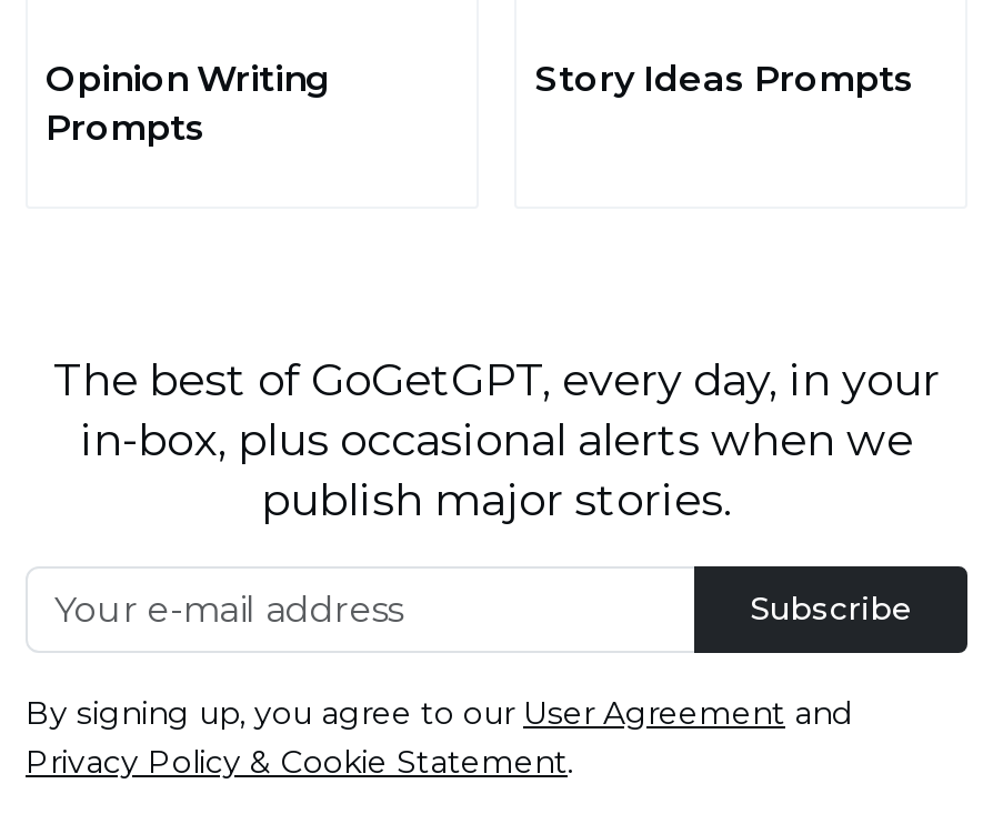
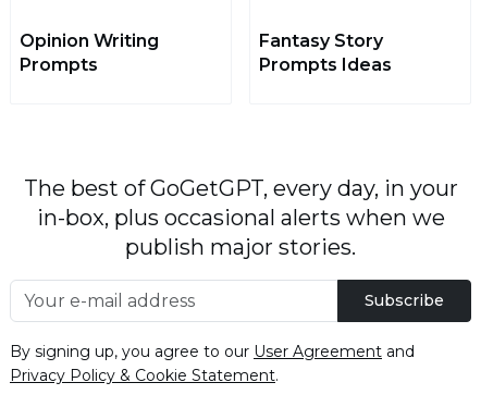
[534,59,914,101] Story Ideas Prompts -> [259,31,392,76] Fantasy Story | Prompts Ideas

